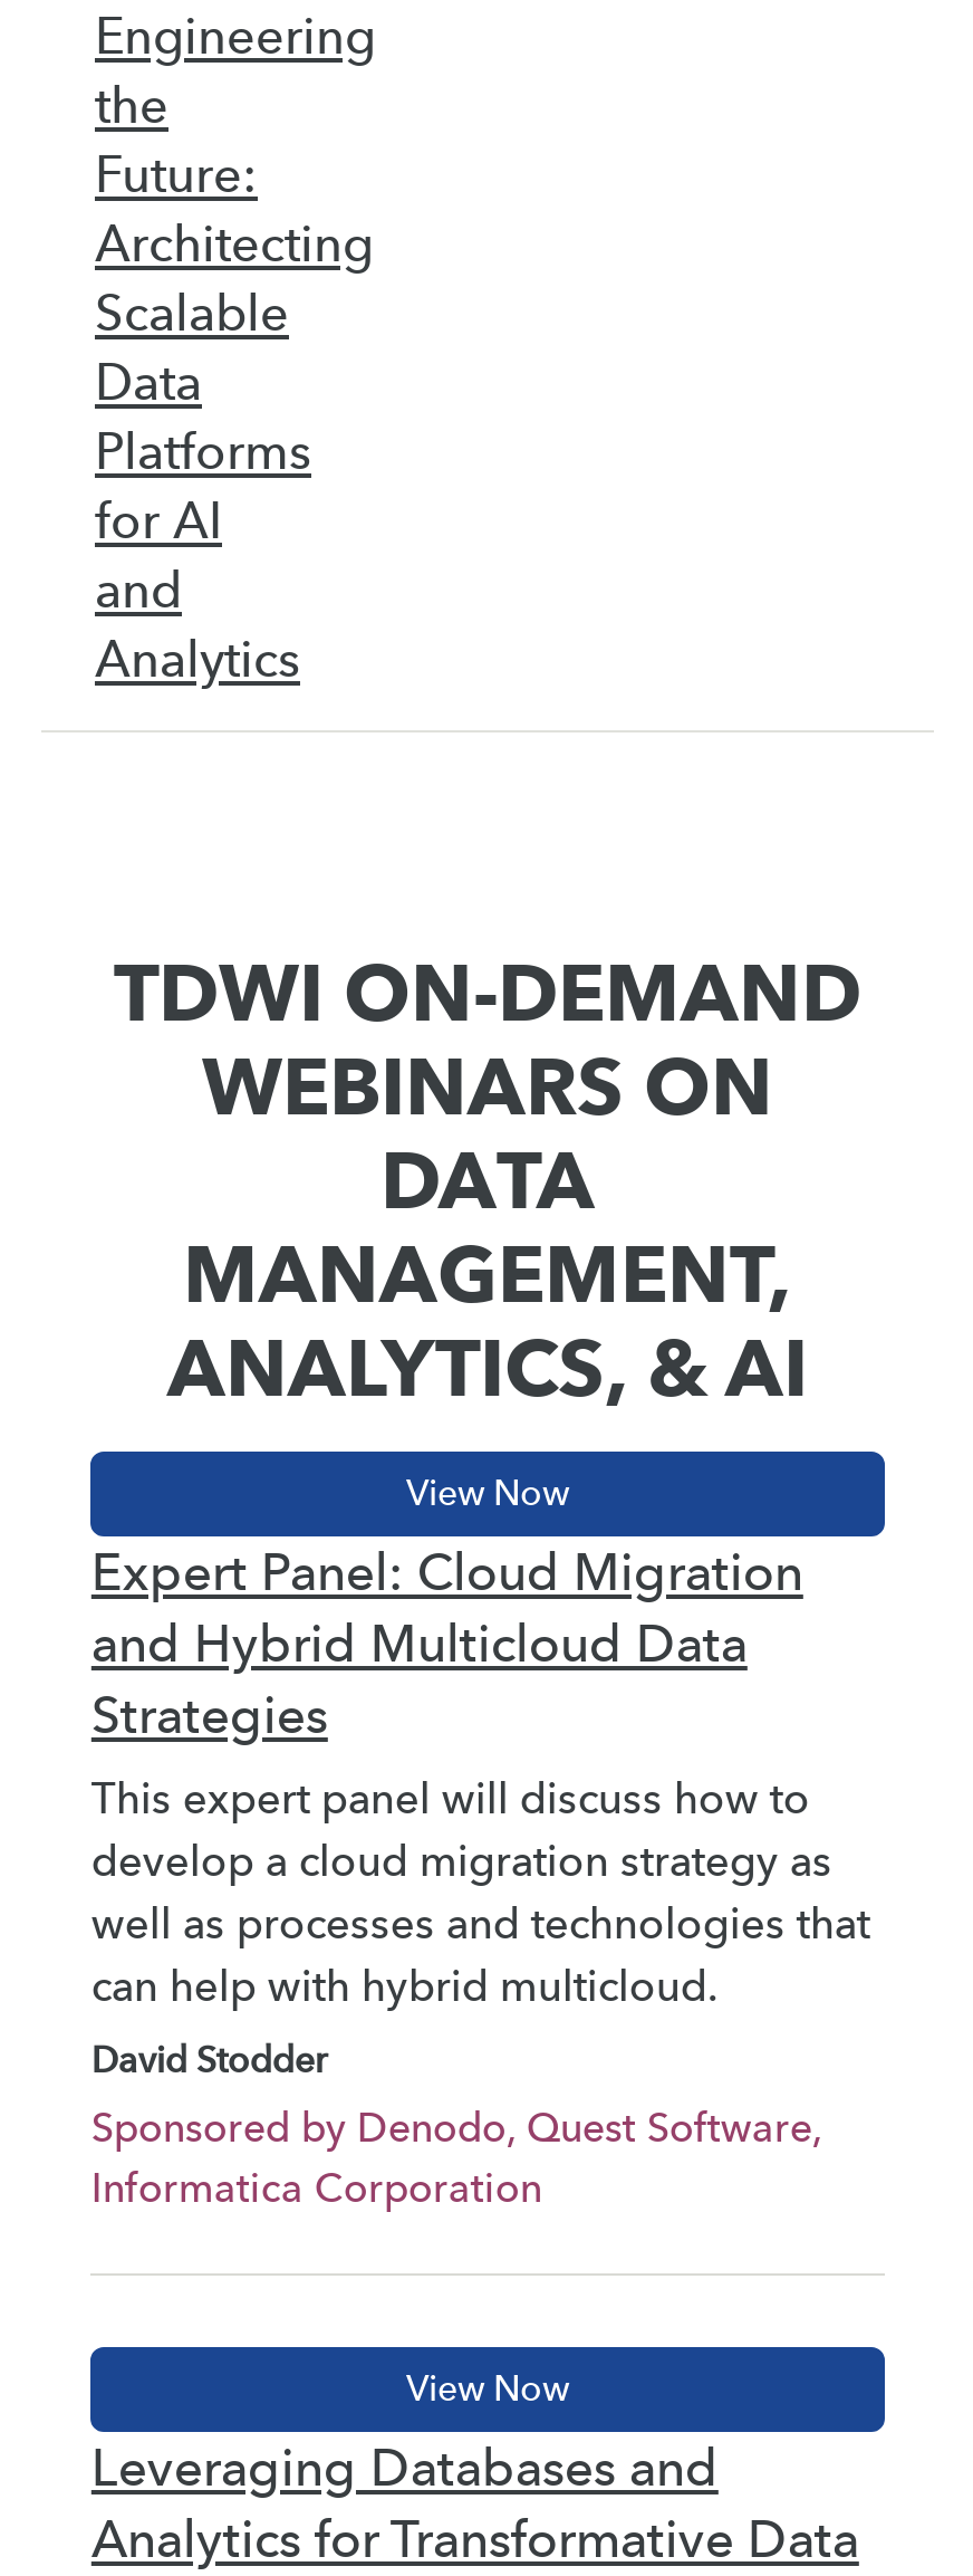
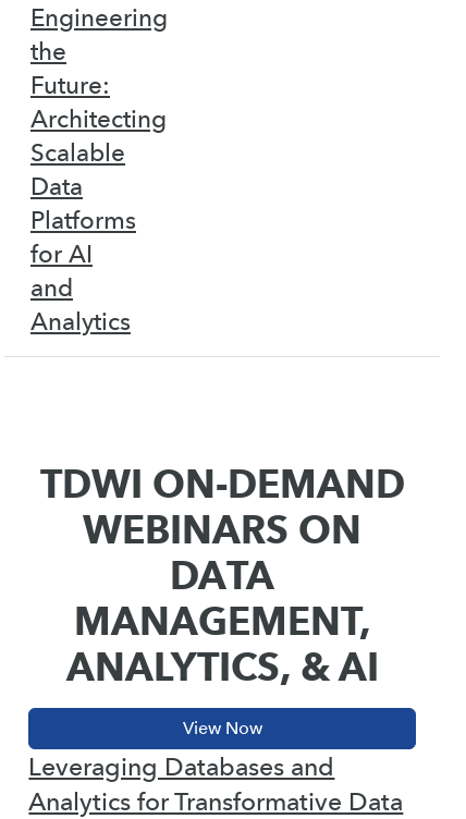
[91,1540,870,2213] Expert Panel: Cloud Migration | and Hybrid Multicloud Data | Strategies | This expert panel will discuss how to | develop a cloud migration strategy as | well as processes and technologies that | can help with hybrid multicloud. | David Stodder | Sponsored by Denodo, Quest Software, | Informatica Corporation -> none

